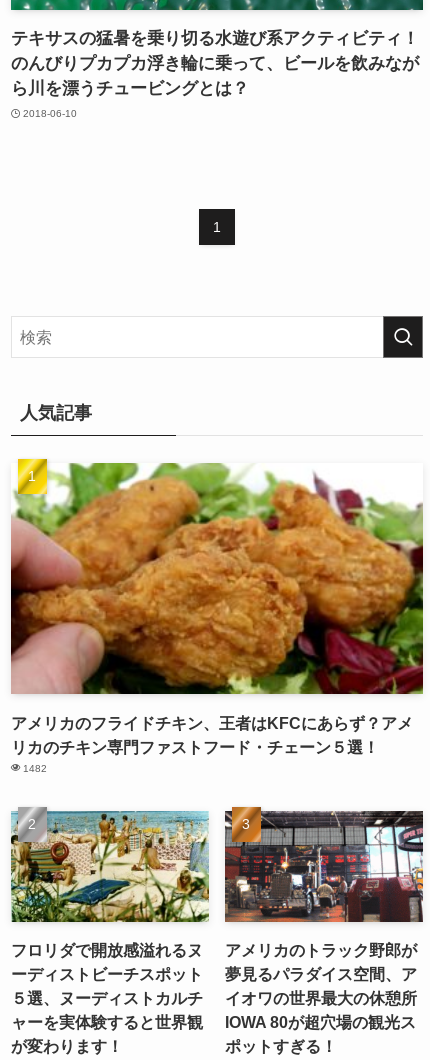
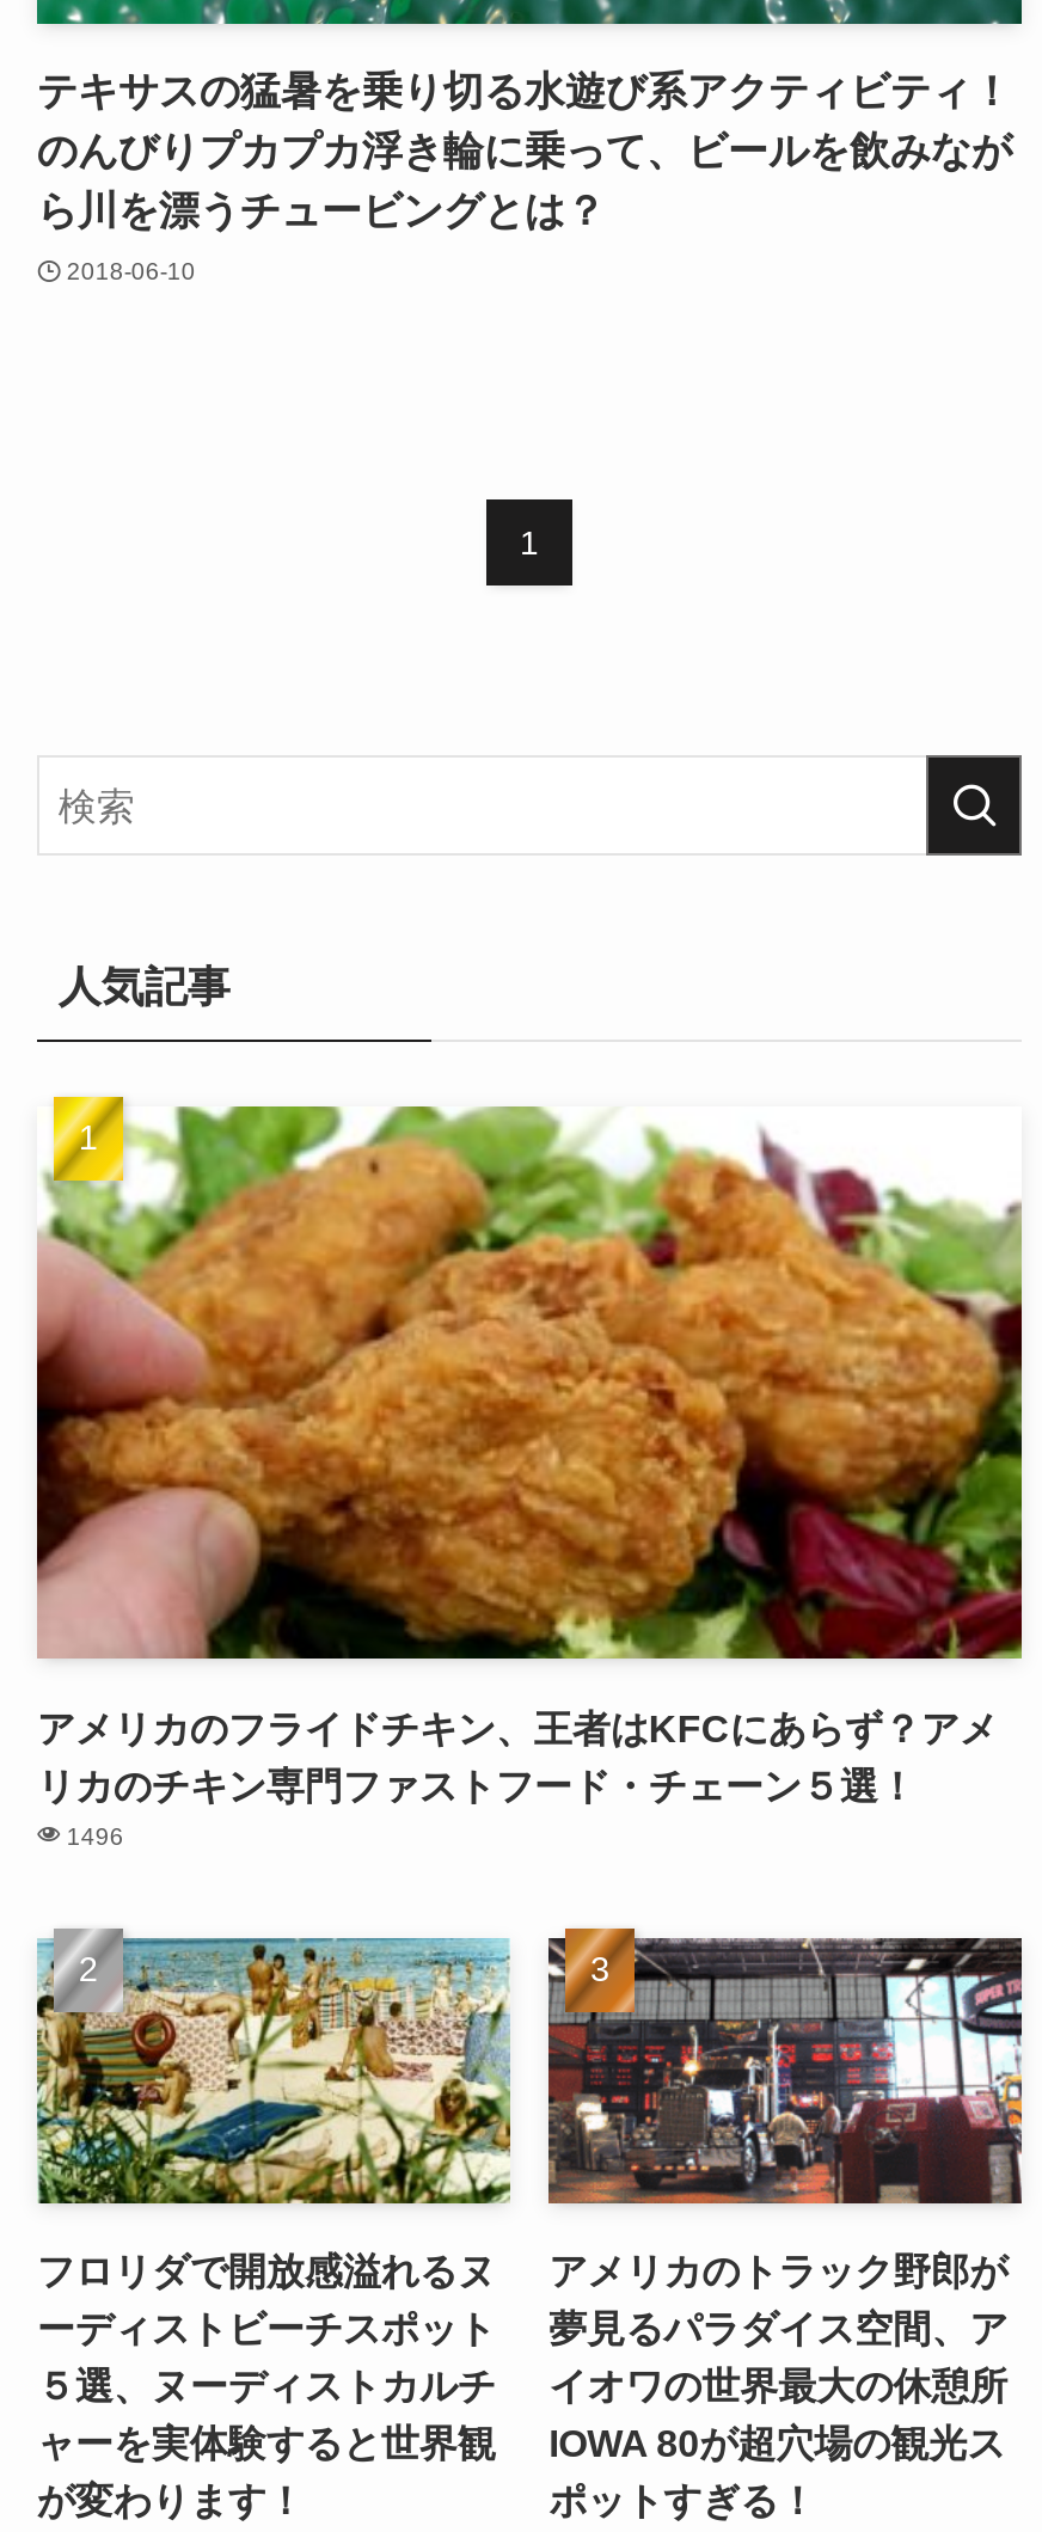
[23,762,47,773] 1482 -> [67,1822,124,1849] 1496

